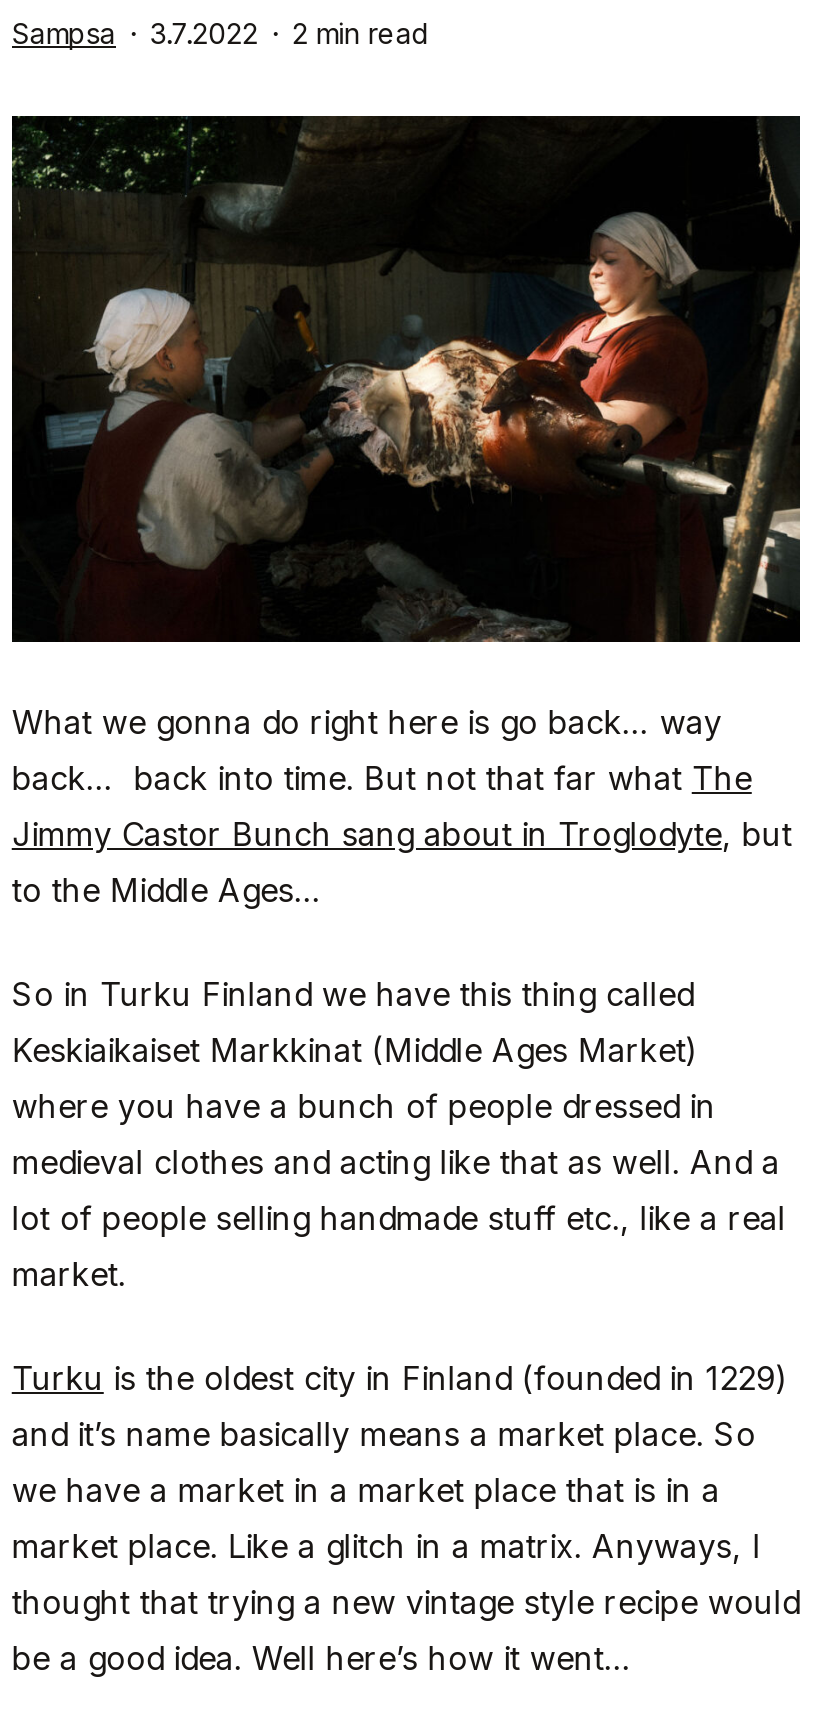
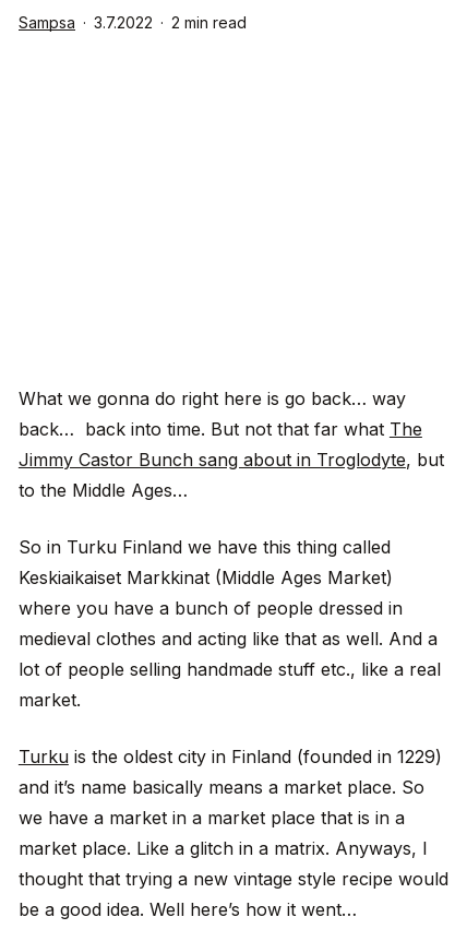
[10,114,802,644] [image] -> none

